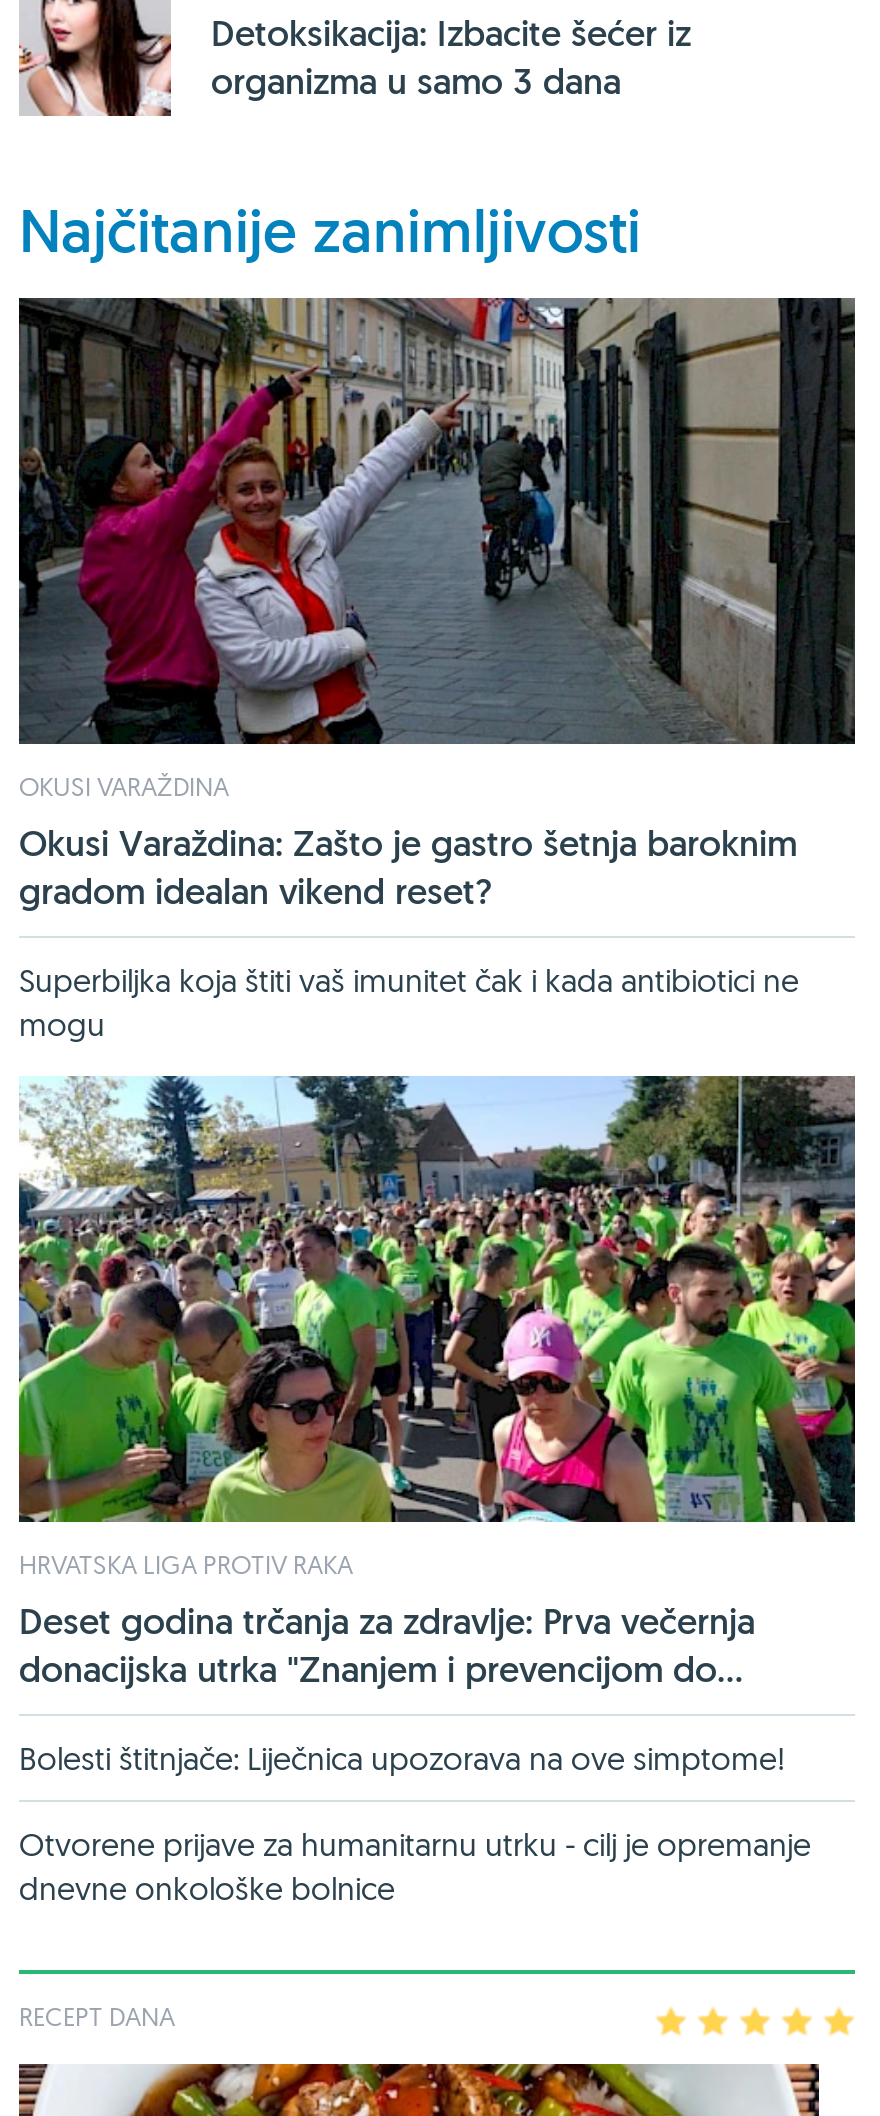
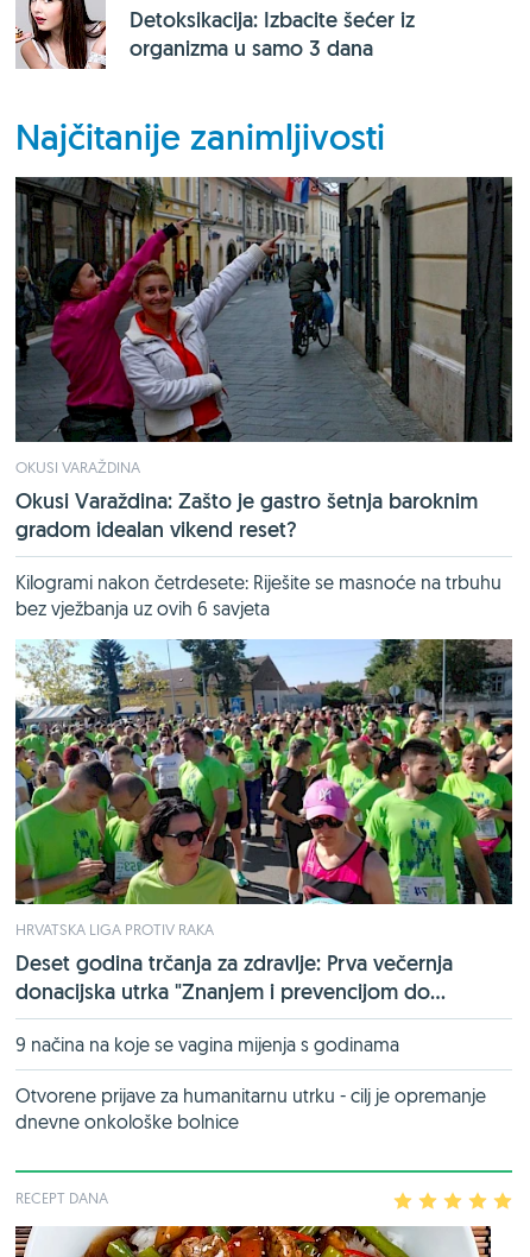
[19,960,799,1044] Superbiljka koja štiti vaš imunitet čak i kada antibiotici ne | mogu -> [15,570,501,620] Kilogrami nakon četrdesete: Riješite se masnoće na trbuhu | bez vježbanja uz ovih 6 savjeta
[19,1737,785,1777] Bolesti štitnjače: Liječnica upozorava na ove simptome! -> [15,1032,399,1056] 9 načina na koje se vagina mijenja s godinama

